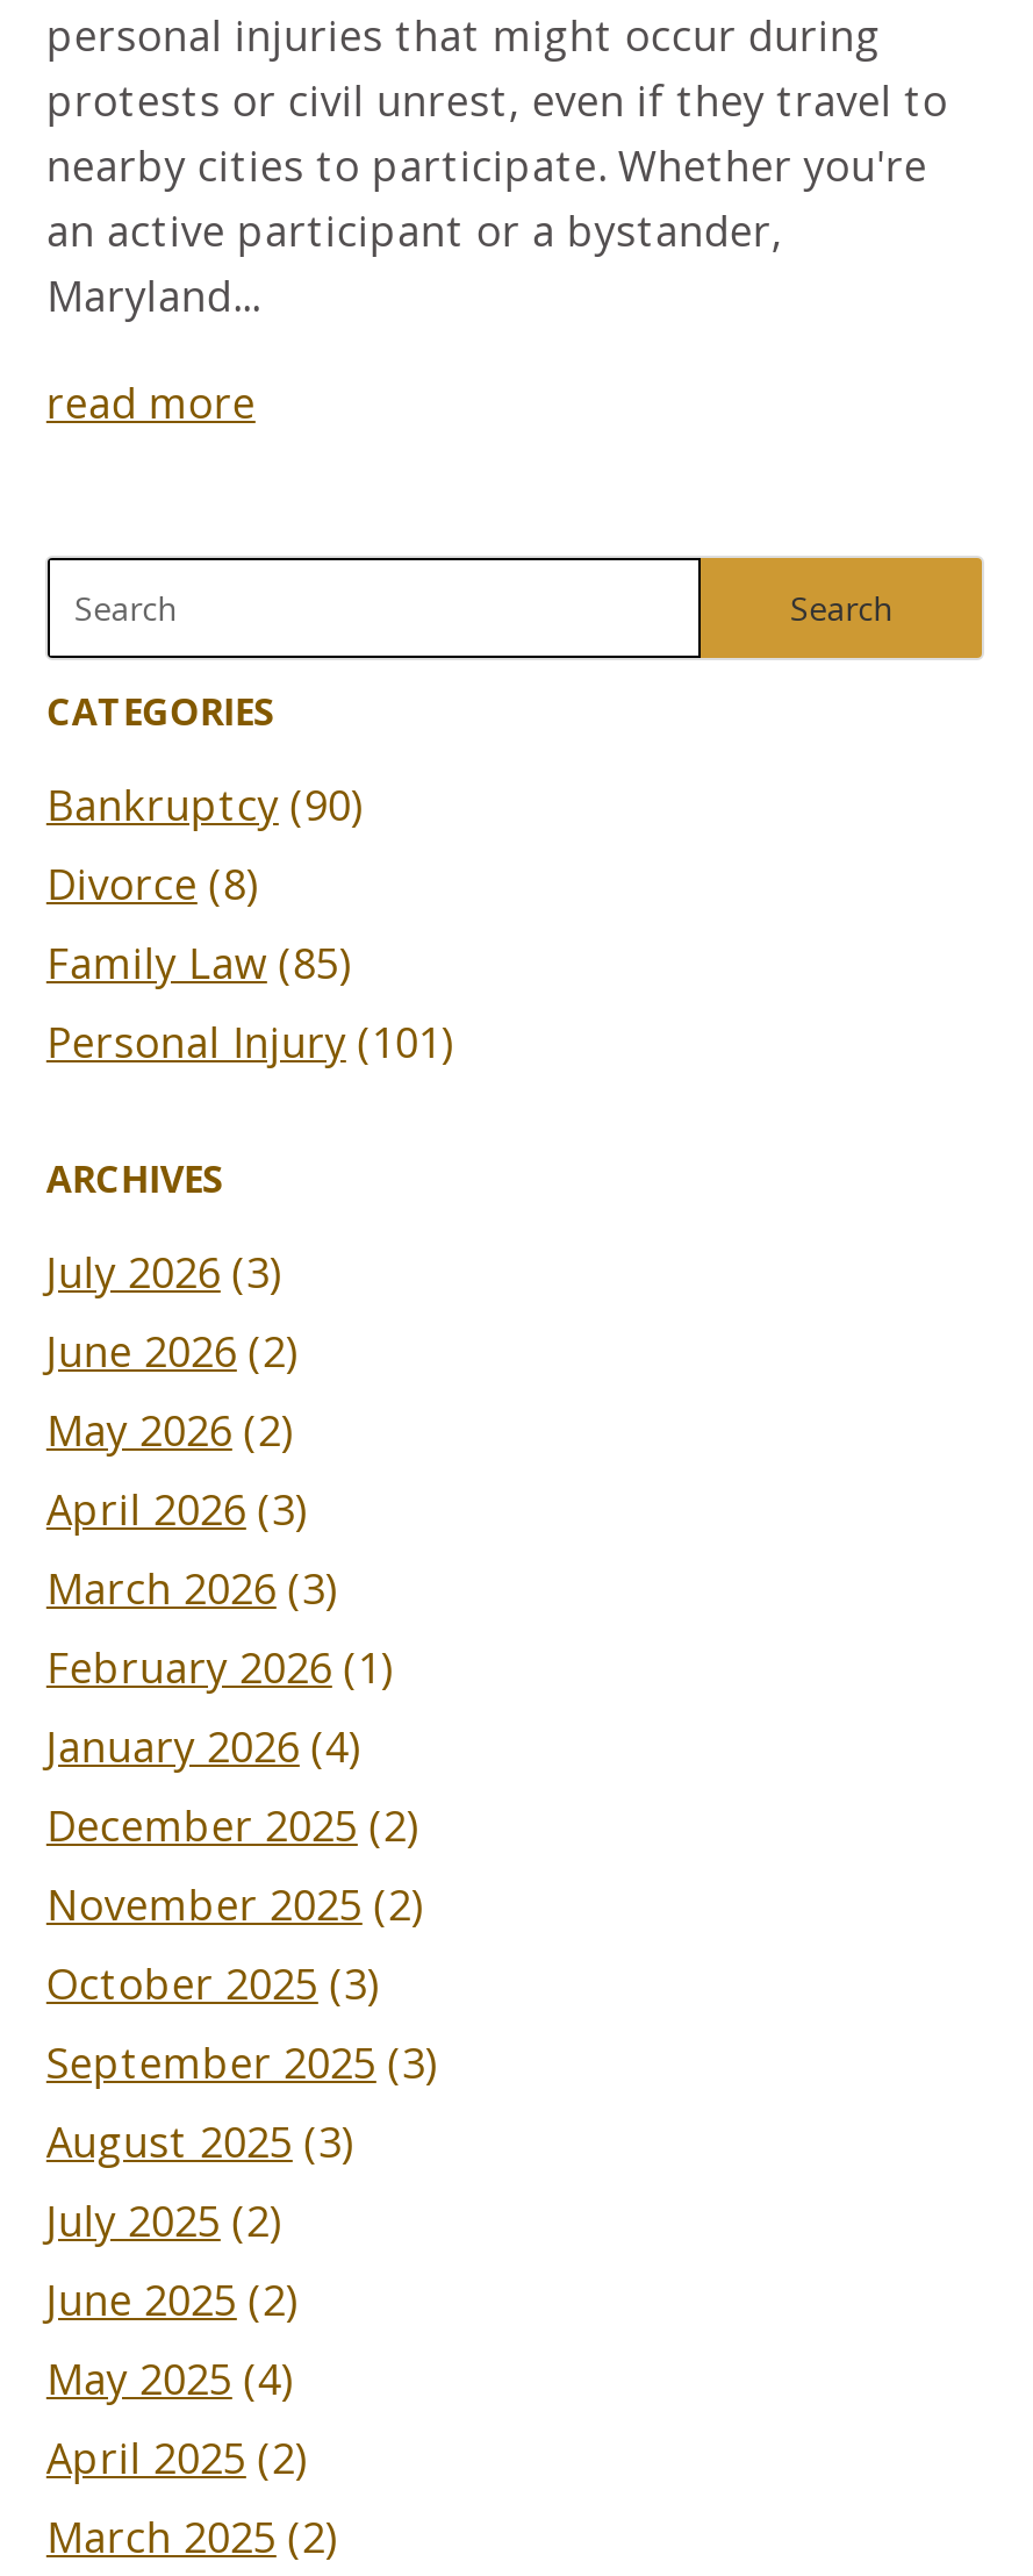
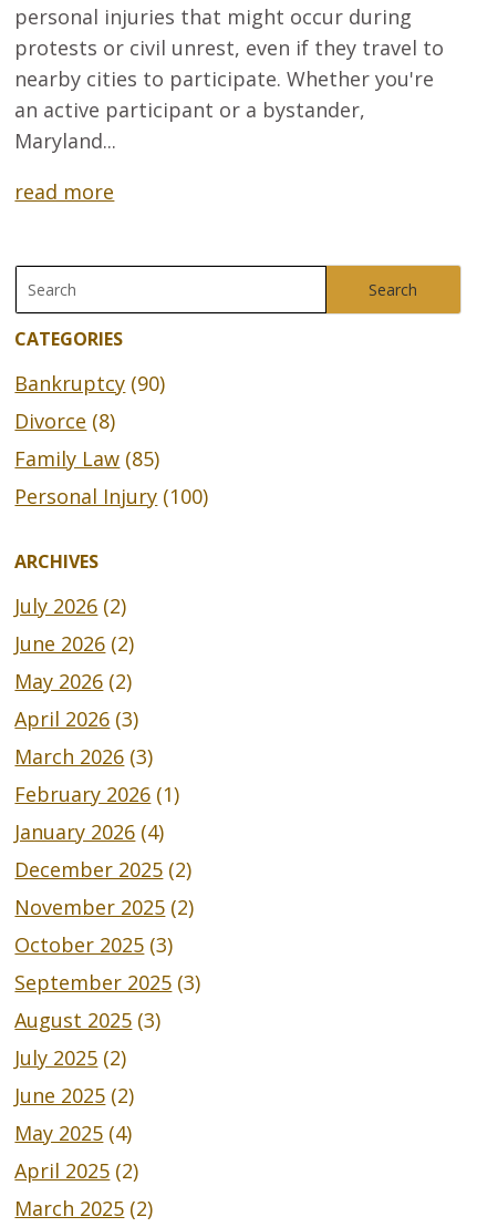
[46,1012,453,1068] Personal Injury (101) -> [15,482,209,509] Personal Injury (100)
[46,1243,281,1298] July 2026 (3) -> [15,592,127,618] July 2026 (2)

